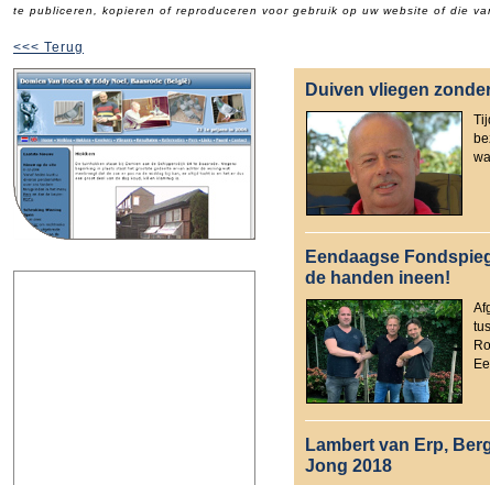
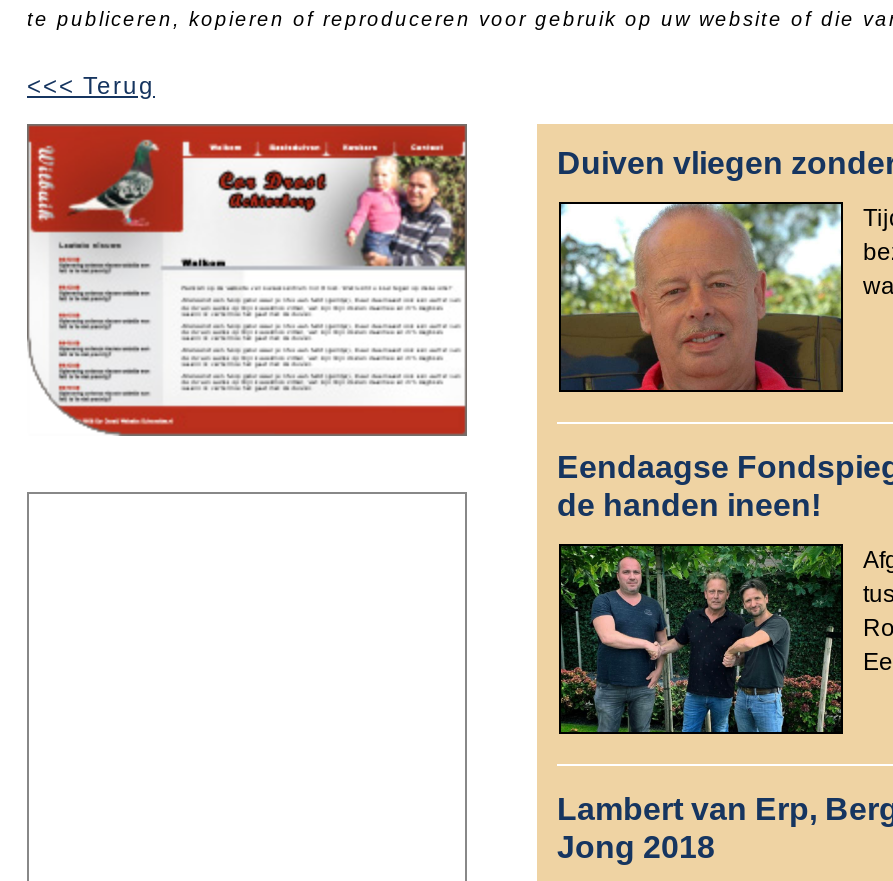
[14,69,255,240] [image] -> [27,124,467,436] [image]

